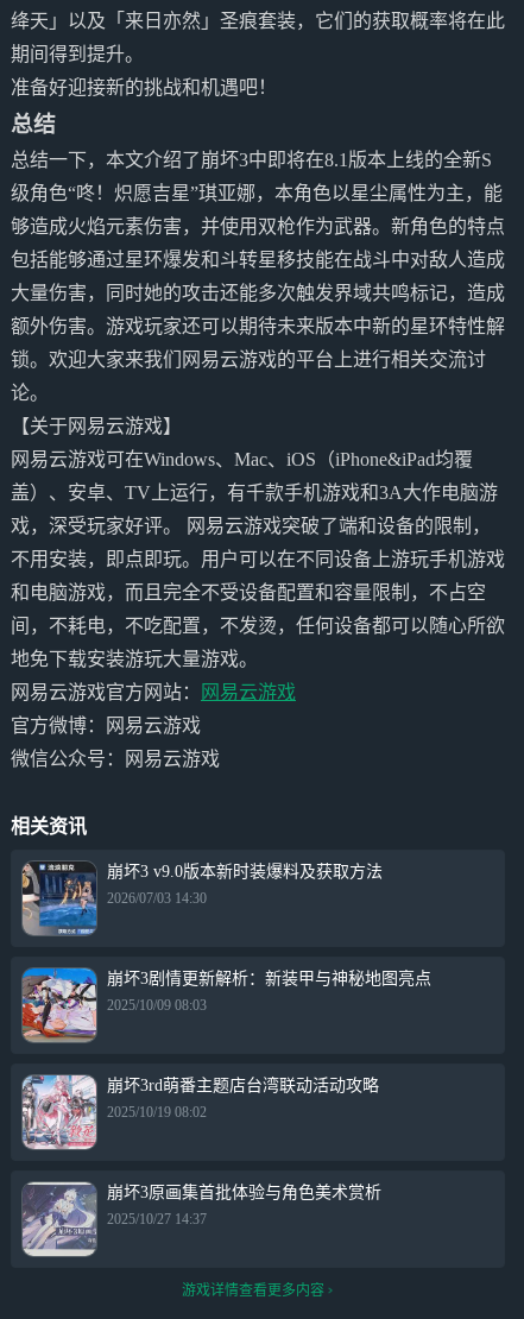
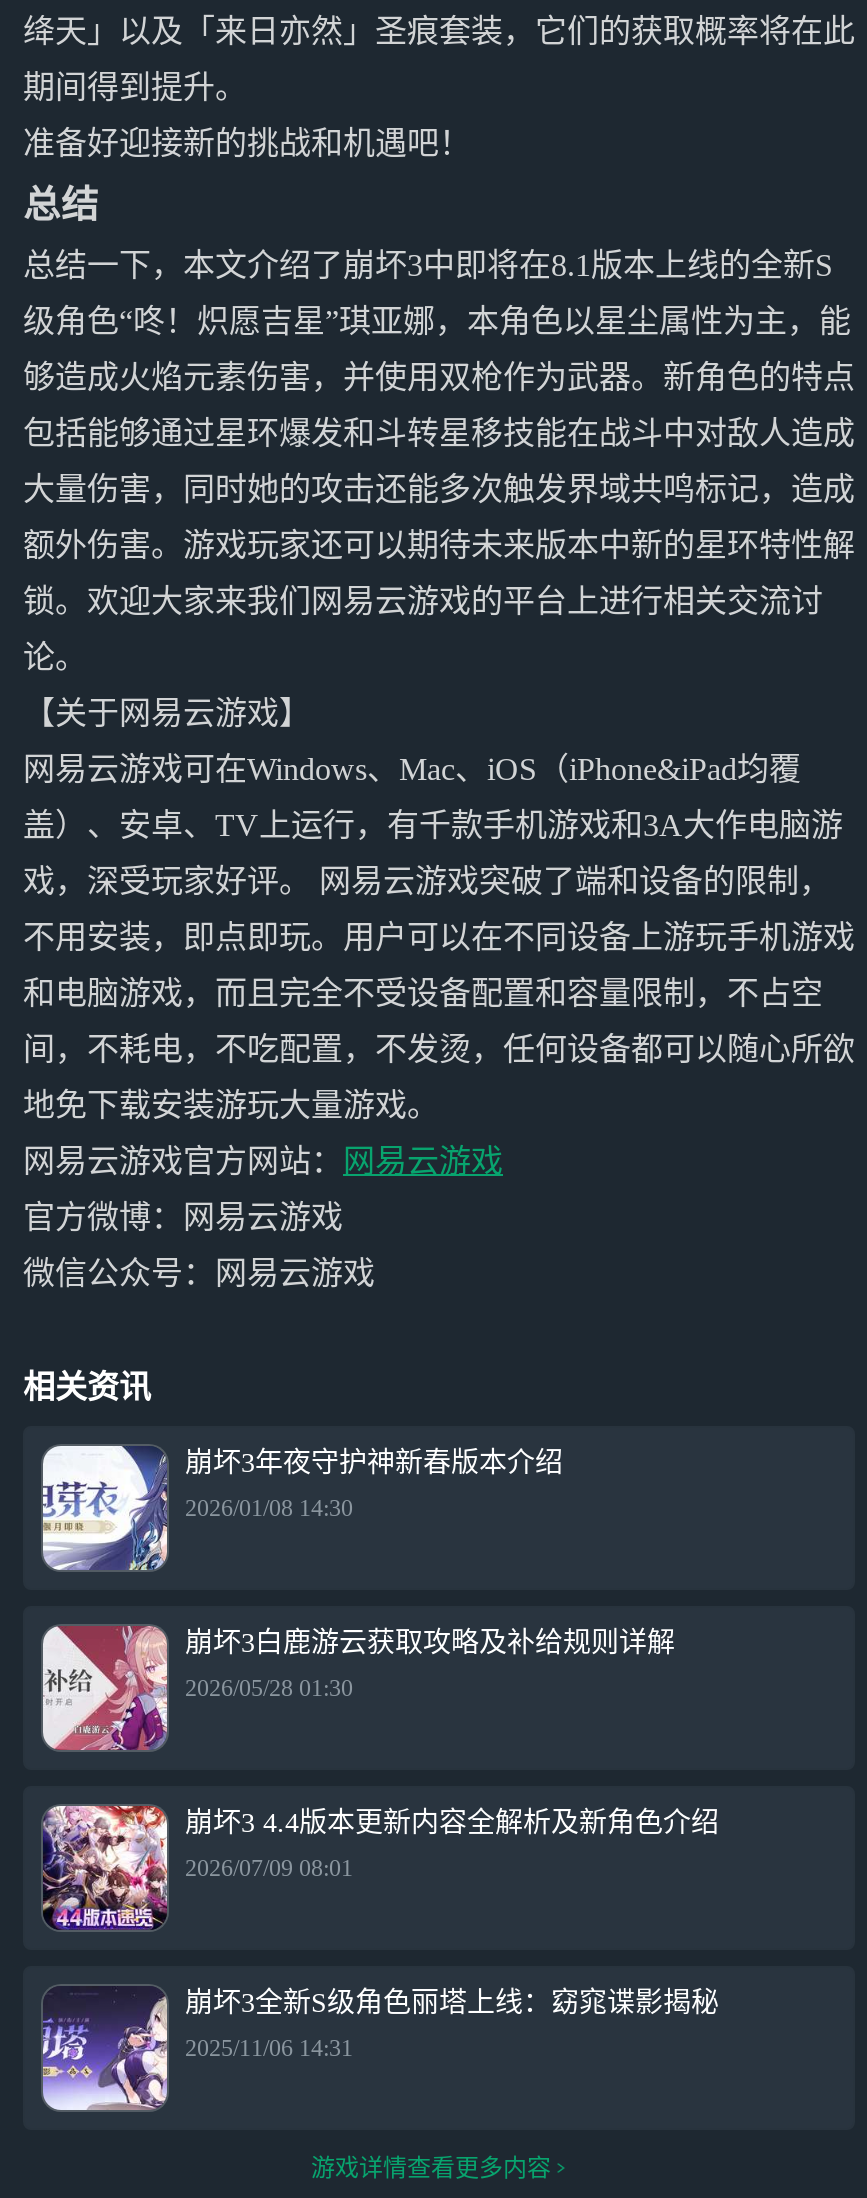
[21,862,383,936] [image] | 崩坏3 v9.0版本新时装爆料及获取方法 -> [41,1444,563,1572] [image] | 崩坏3年夜守护神新春版本介绍
[107,890,207,906] 2026/07/03 14:30 -> [185,1493,353,1521] 2026/01/08 14:30
[21,967,431,1043] [image] | 崩坏3剧情更新解析：新装甲与神秘地图亮点 -> [41,1624,675,1752] [image] | 崩坏3白鹿游云获取攻略及补给规则详解
[107,996,207,1013] 2025/10/09 08:03 -> [185,1673,353,1701] 2026/05/28 01:30
[21,1074,379,1150] [image] | 崩坏3rd萌番主题店台湾联动活动攻略 -> [43,1804,719,1930] [image] | 崩坏3 4.4版本更新内容全解析及新角色介绍
[107,1103,207,1120] 2025/10/19 08:02 -> [185,1853,353,1881] 2026/07/09 08:01
[21,1181,381,1257] [image] | 崩坏3原画集首批体验与角色美术赏析 -> [41,1986,719,2112] [image] | 崩坏3全新S级角色丽塔上线：窈窕谍影揭秘
[107,1210,207,1227] 2025/10/27 14:37 -> [185,2033,353,2061] 2025/11/06 14:31

